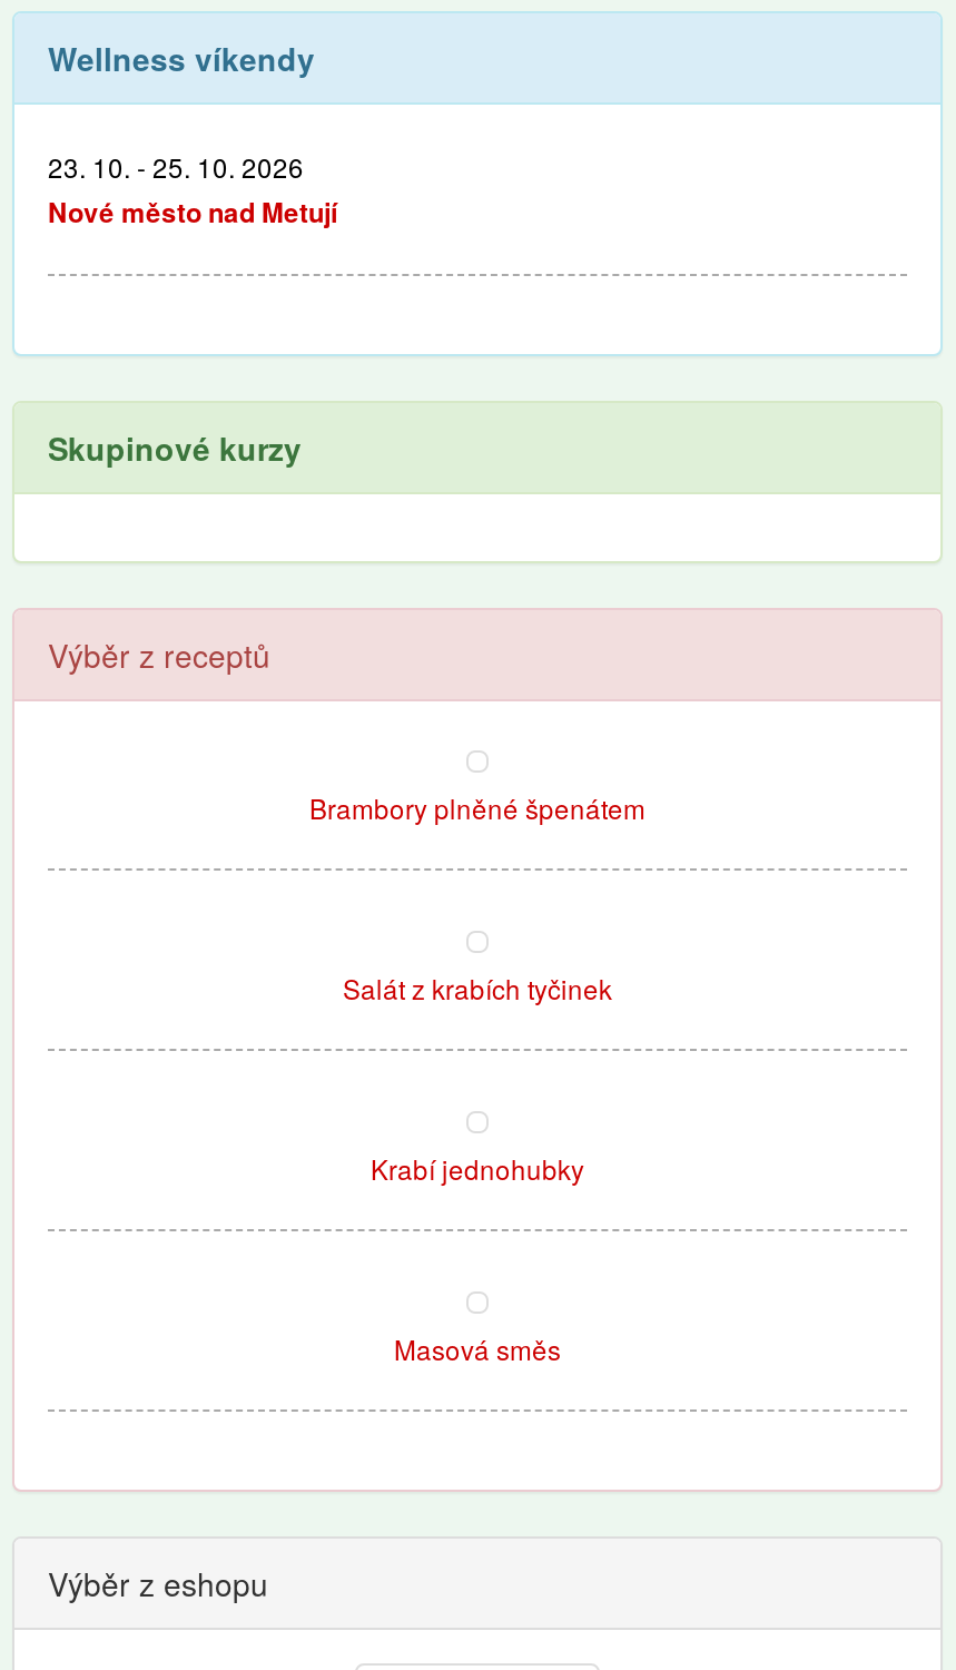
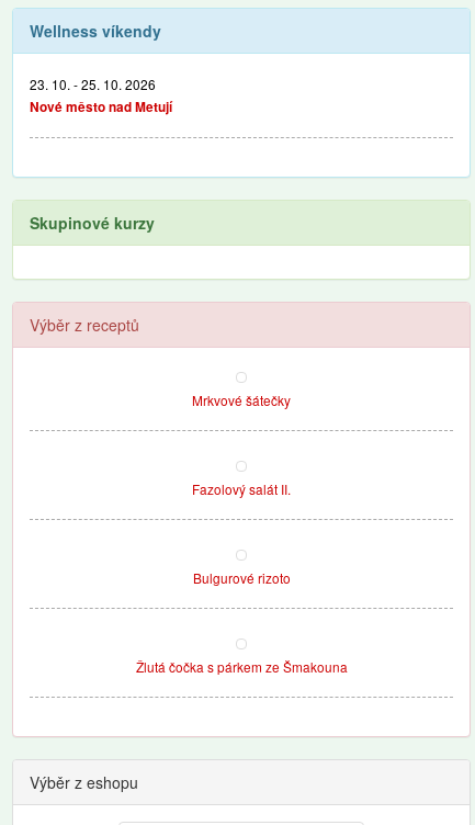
[309,788,645,826] Brambory plněné špenátem -> [192,391,291,409] Mrkvové šátečky
[343,969,612,1006] Salát z krabích tyčinek -> [192,479,291,498] Fazolový salát II.
[371,1149,584,1187] Krabí jednohubky -> [193,568,290,587] Bulgurové rizoto
[394,1329,561,1367] Masová směs -> [135,657,347,676] Žlutá čočka s párkem ze Šmakouna

